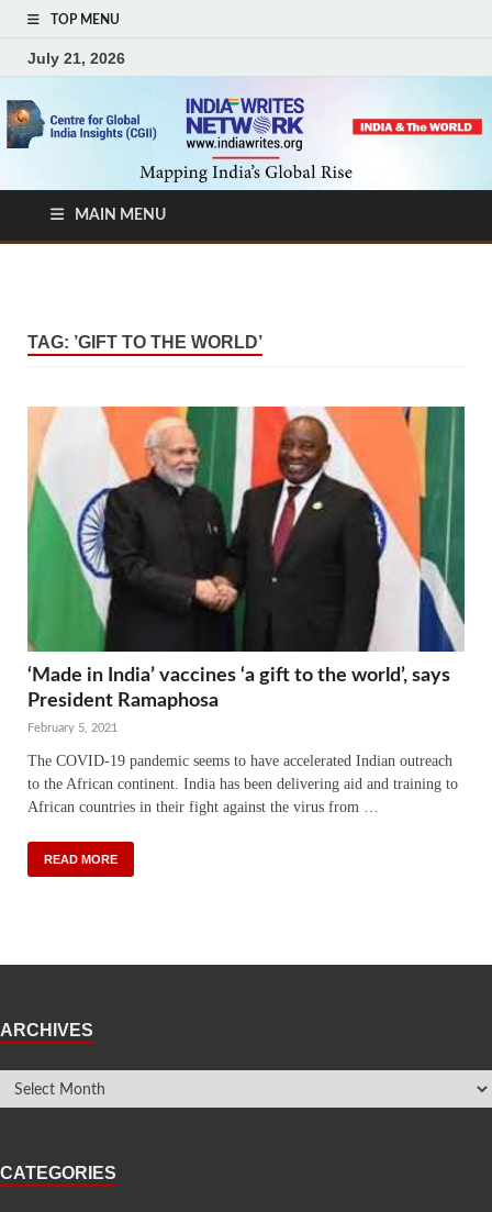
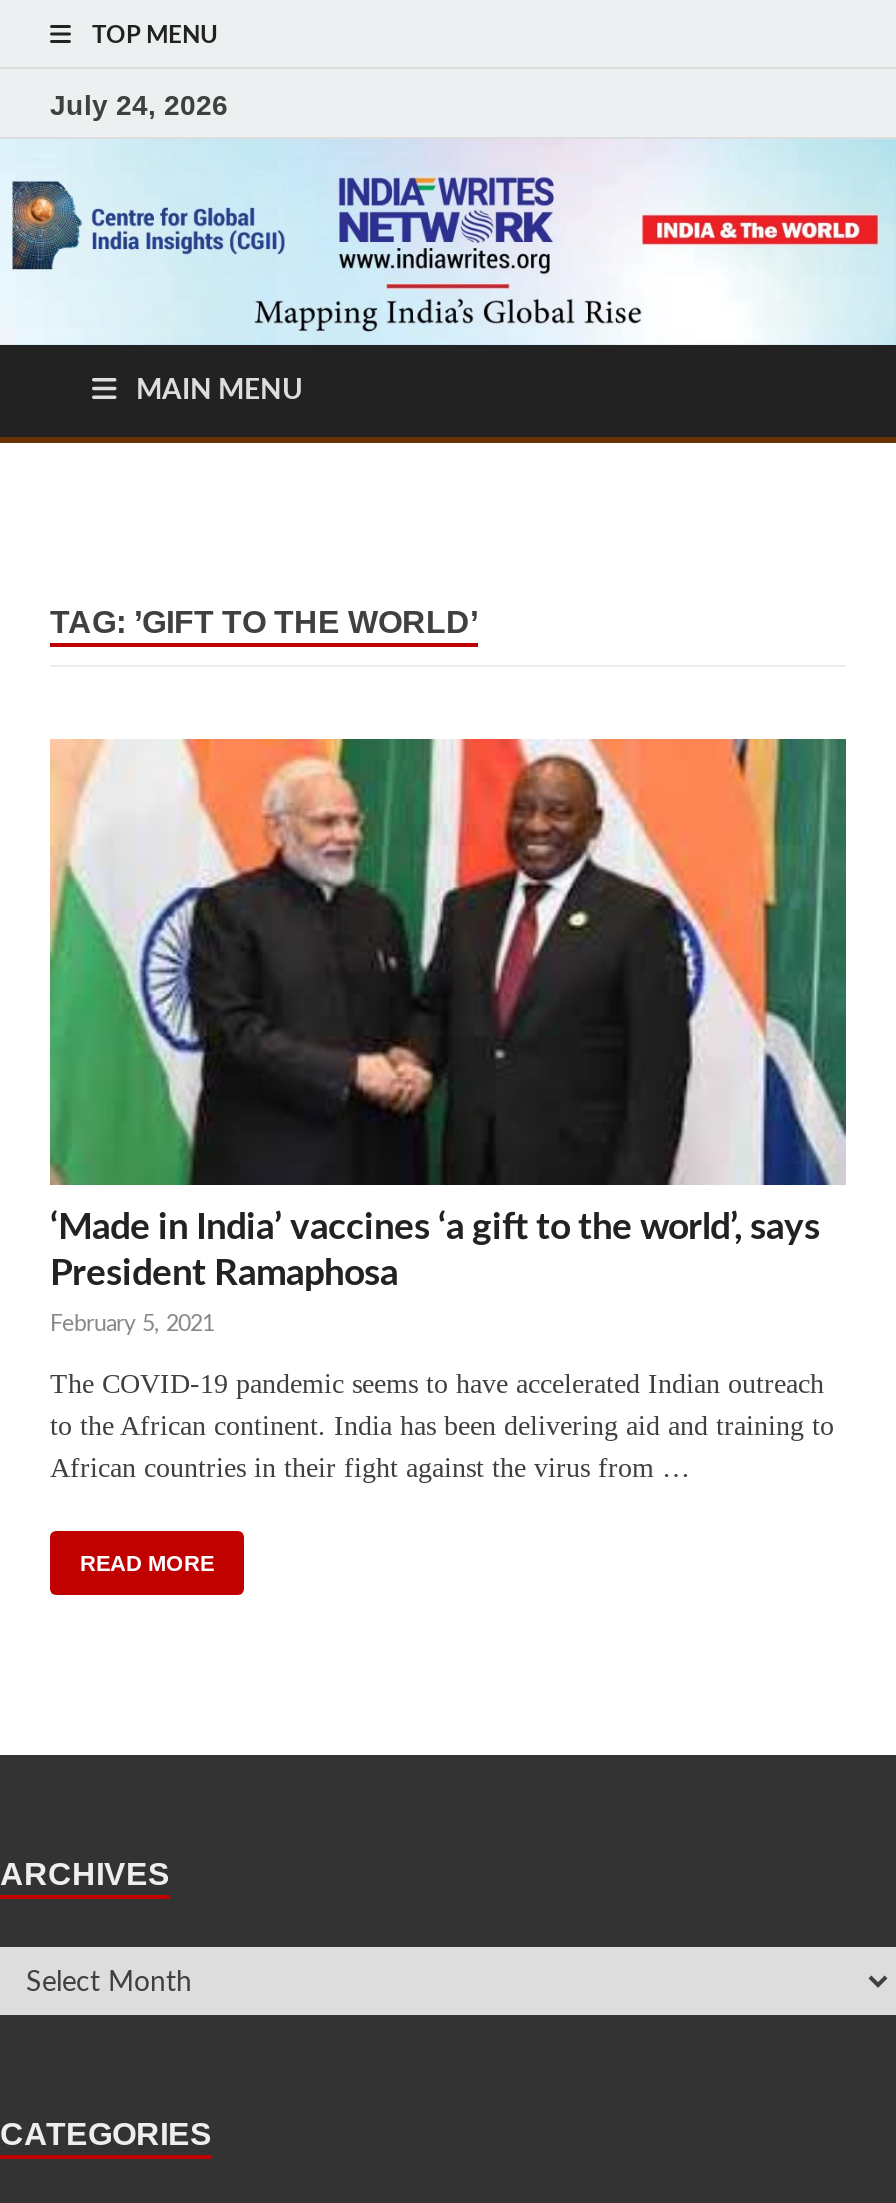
[27,49,125,66] July 21, 2026 -> [50,88,228,120] July 24, 2026

